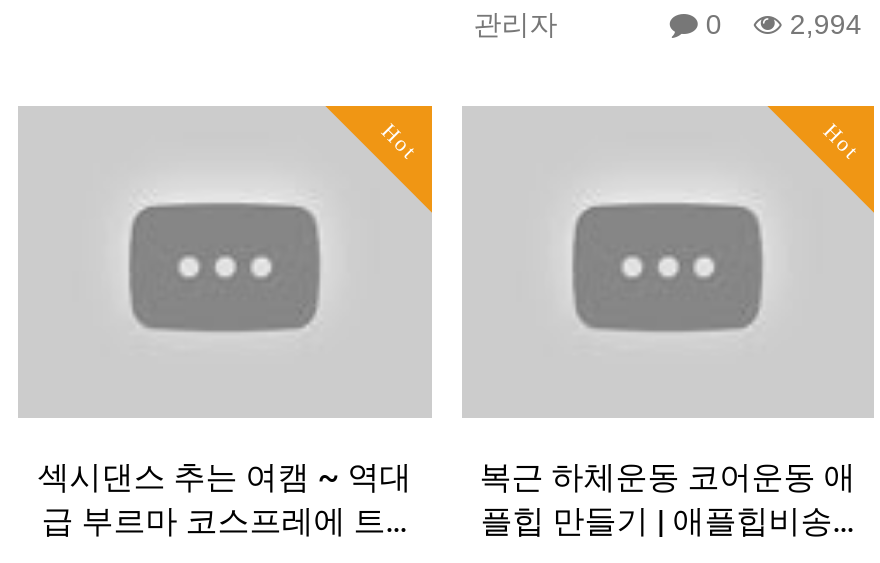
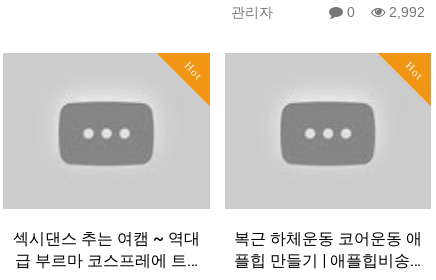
[698,9,862,41] 0 2,994 -> [343,4,425,20] 0 2,992

